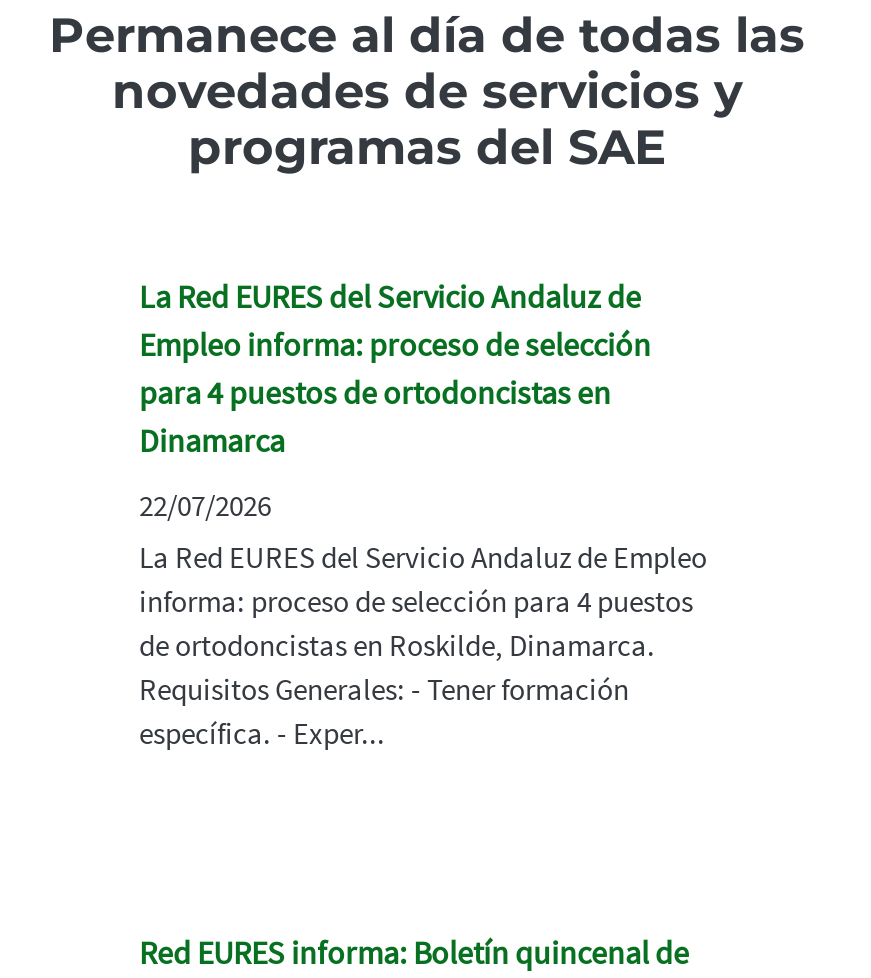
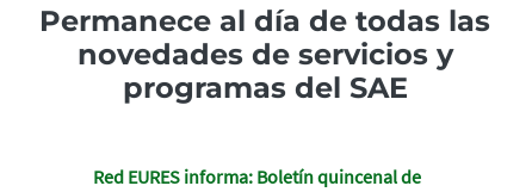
[139,276,707,752] La Red EURES del Servicio Andaluz de | Empleo informa: proceso de selección | para 4 puestos de ortodoncistas en | Dinamarca | 22/07/2026 | La Red EURES del Servicio Andaluz de Empleo | informa: proceso de selección para 4 puestos | de ortodoncistas en Roskilde, Dinamarca. | Requisitos Generales: - Tener formación | específica. - Exper... -> none

